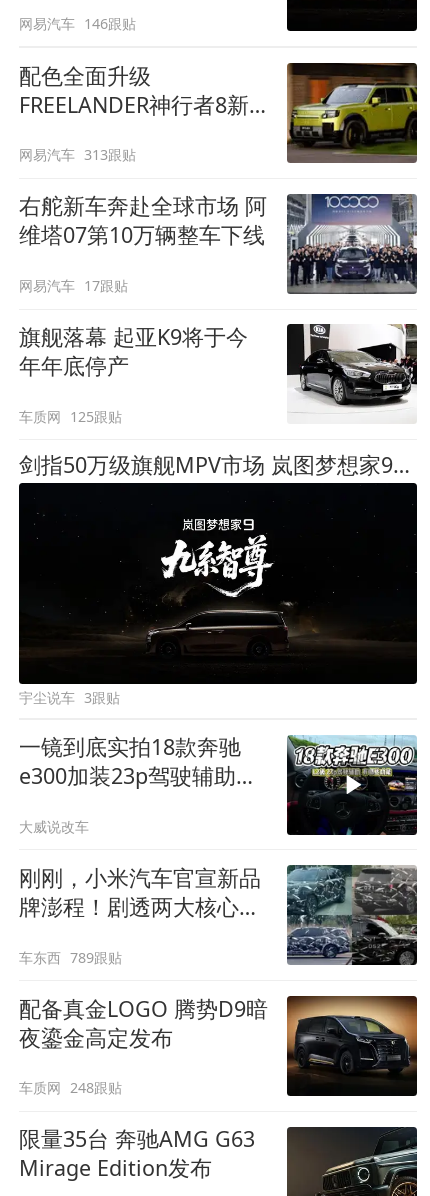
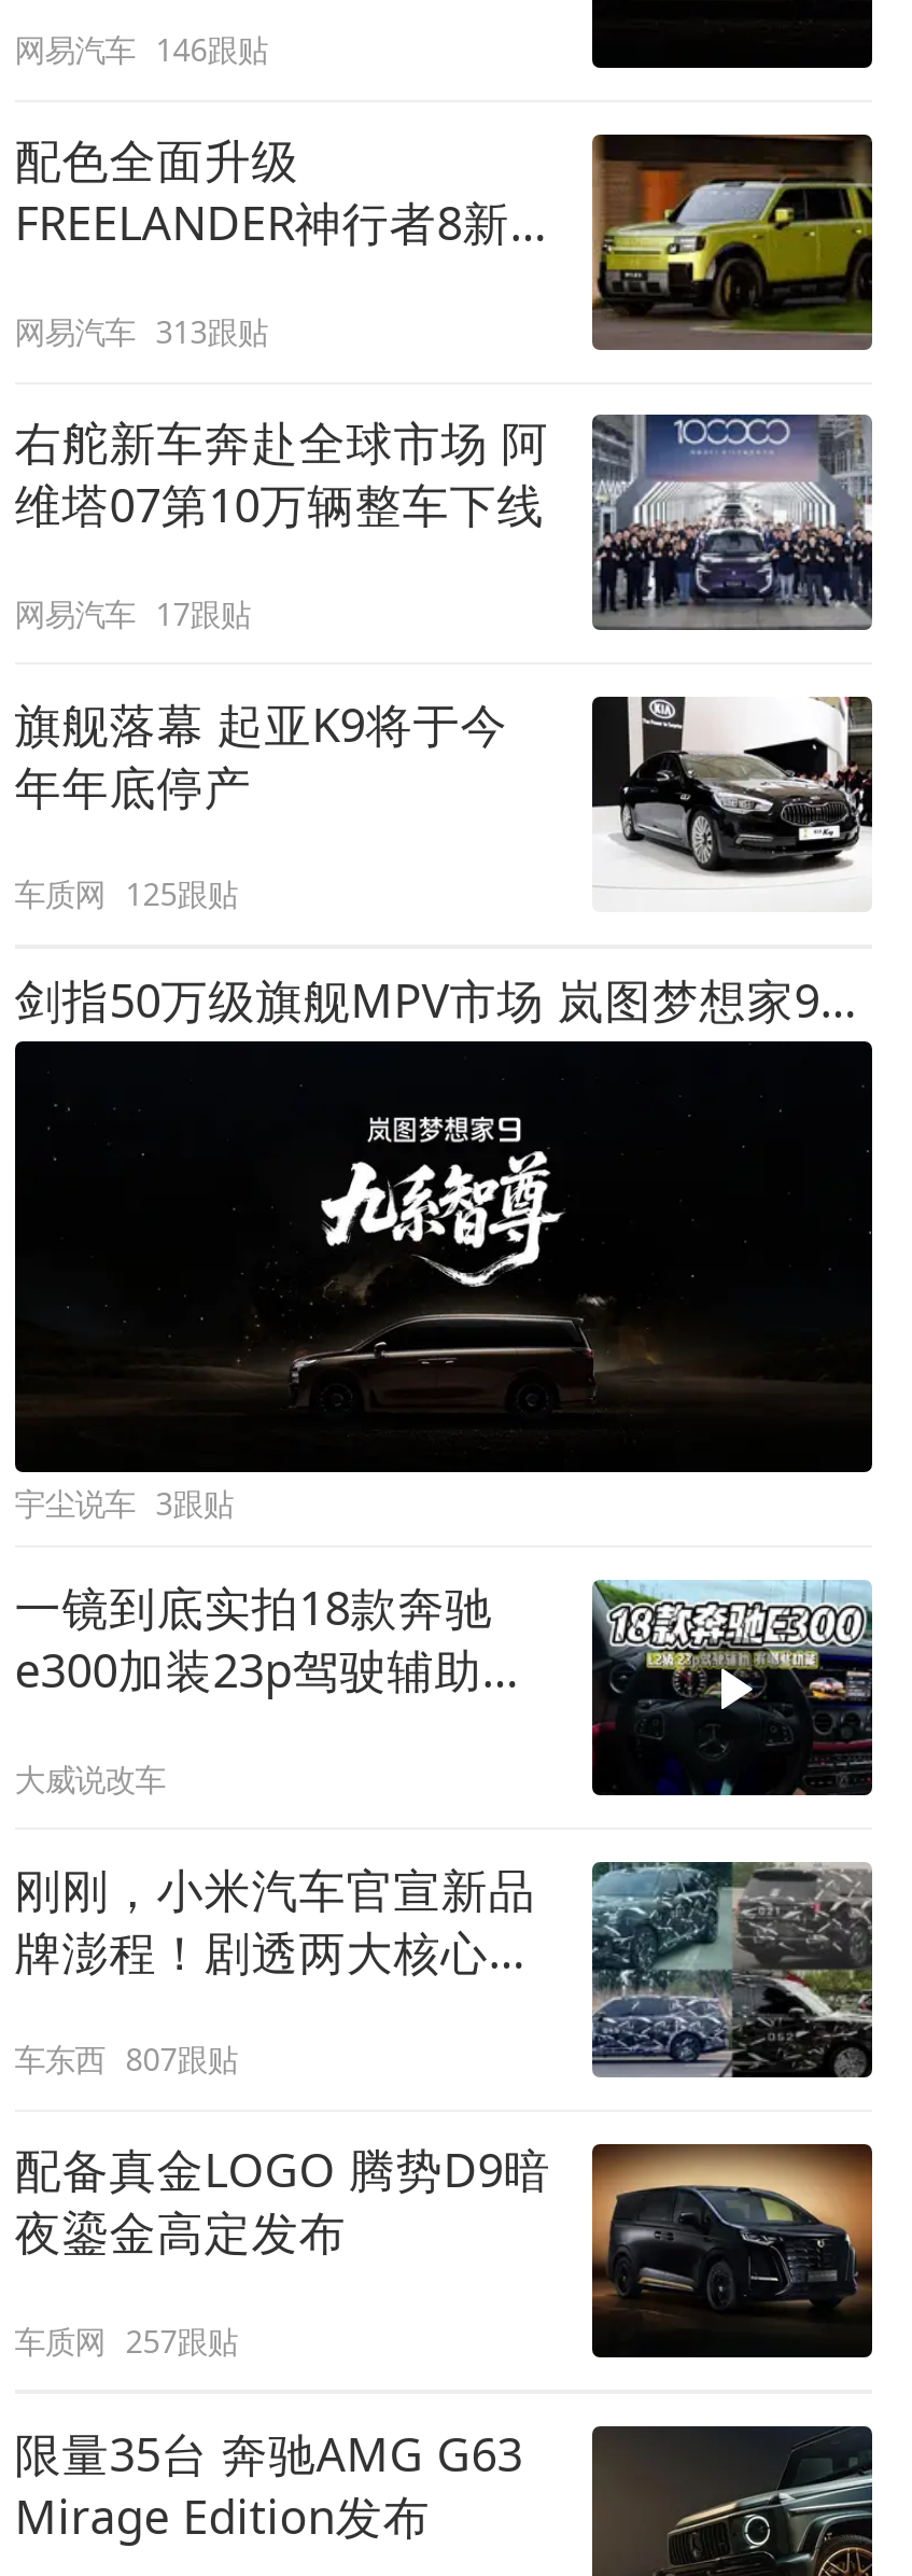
[19,947,122,966] 车东西 789跟贴 -> [14,2039,238,2080] 车东西 807跟贴
[19,1078,122,1097] 车质网 248跟贴 -> [14,2320,238,2361] 车质网 257跟贴

